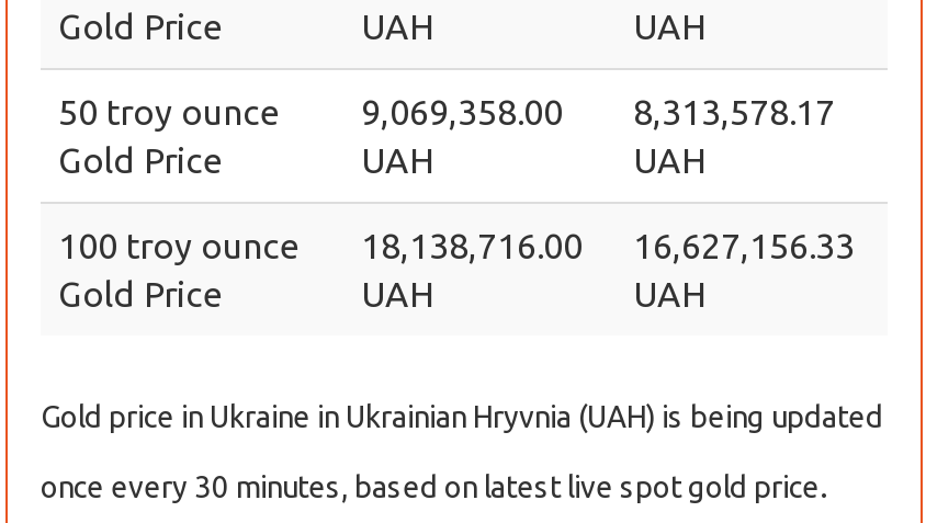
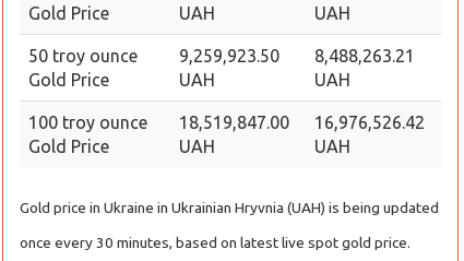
[361,92,563,132] 9,069,358.00 -> [179,46,279,66] 9,259,923.50
[633,92,835,132] 8,313,578.17 -> [314,46,415,66] 8,488,263.21
[361,226,583,265] 18,138,716.00 -> [179,112,289,132] 18,519,847.00
[633,226,855,265] 16,627,156.33 -> [314,112,425,132] 16,976,526.42

